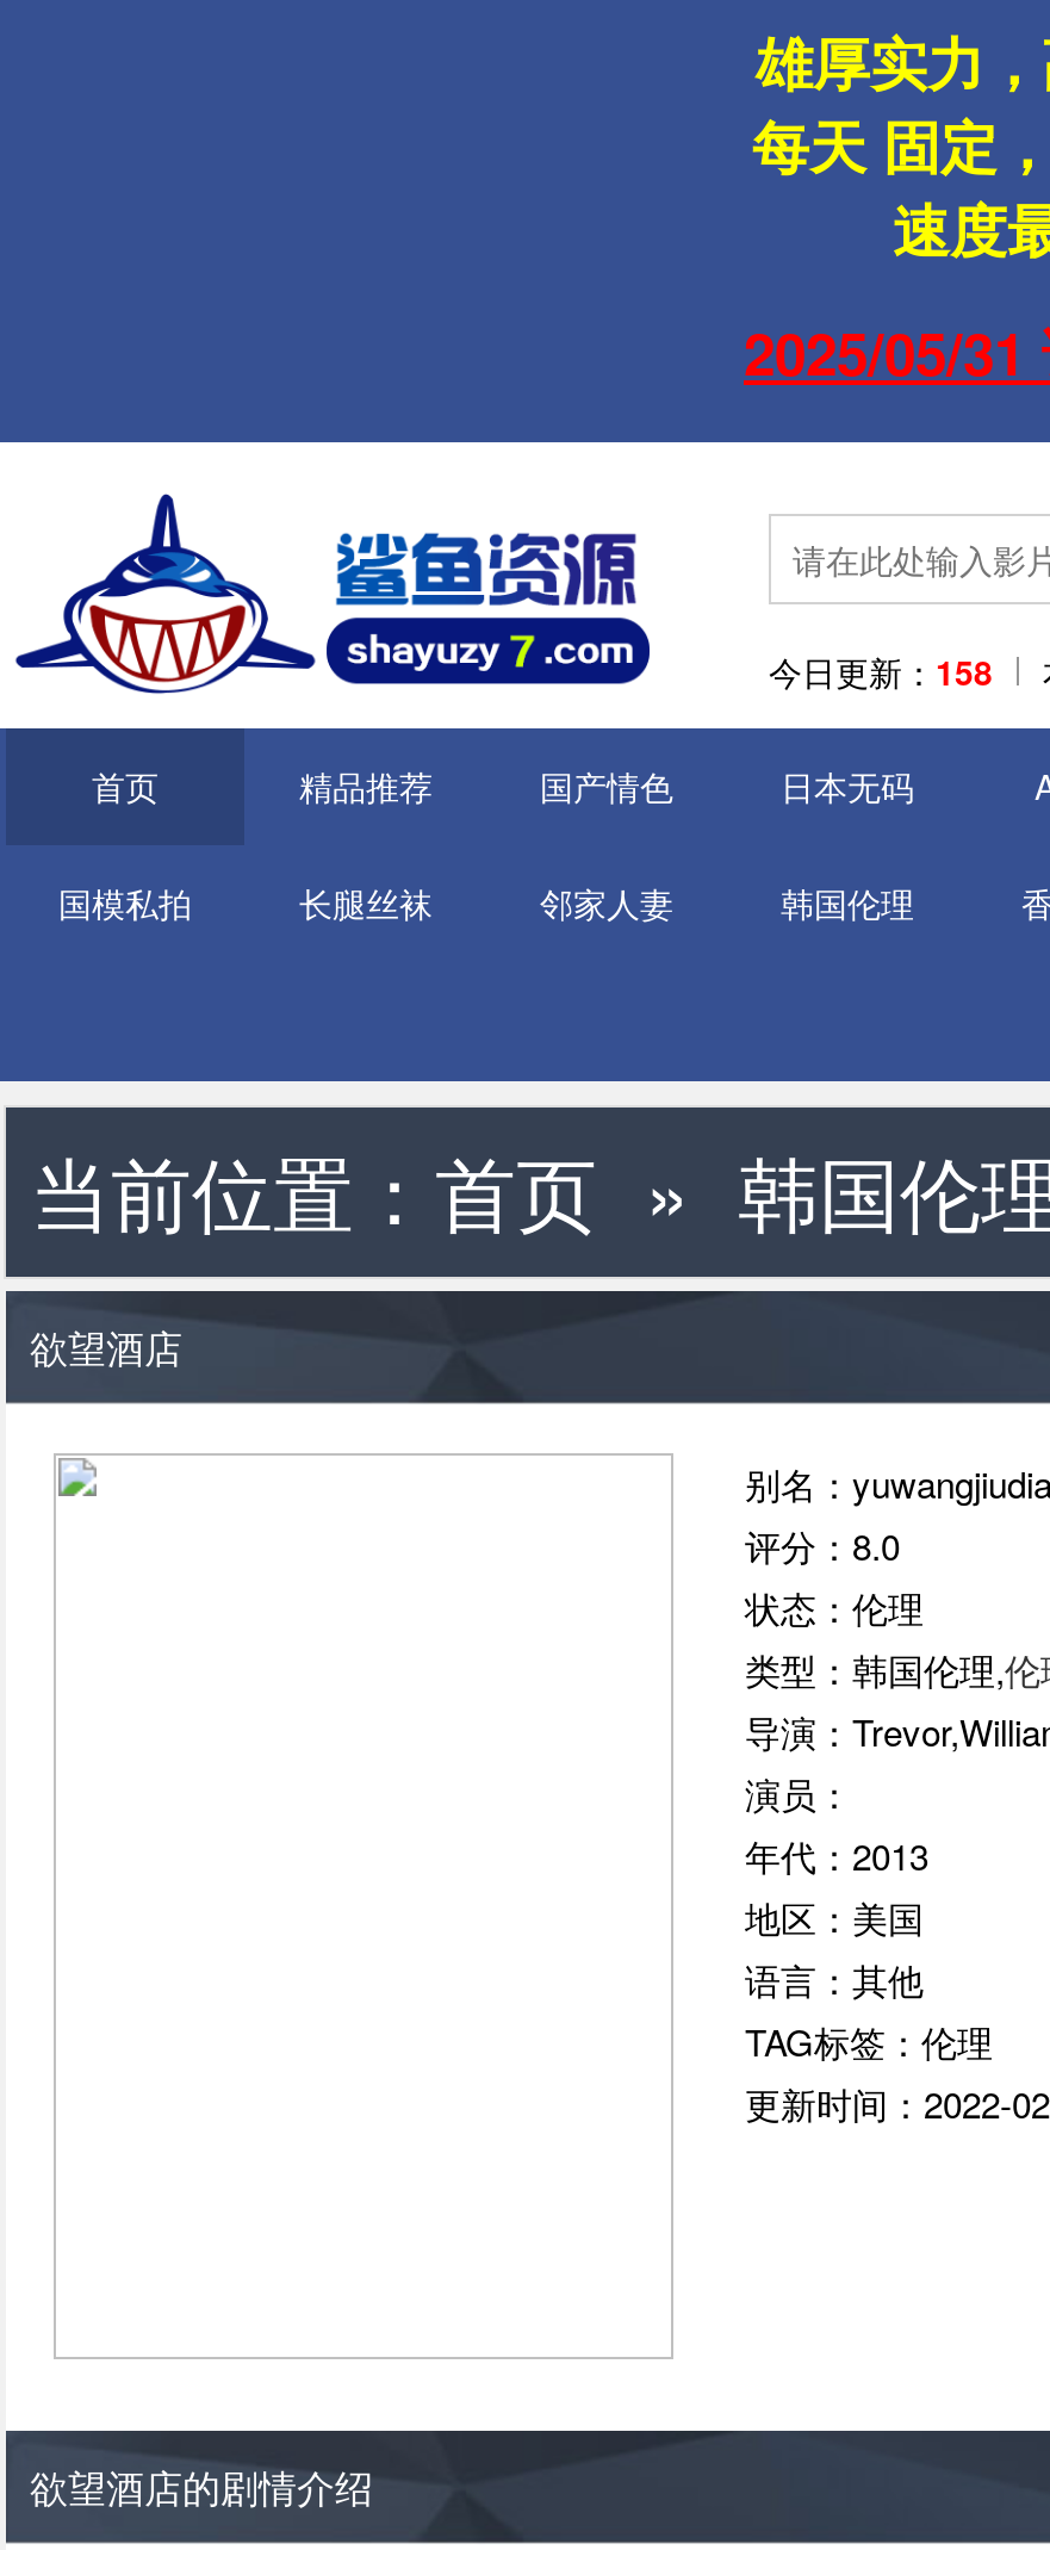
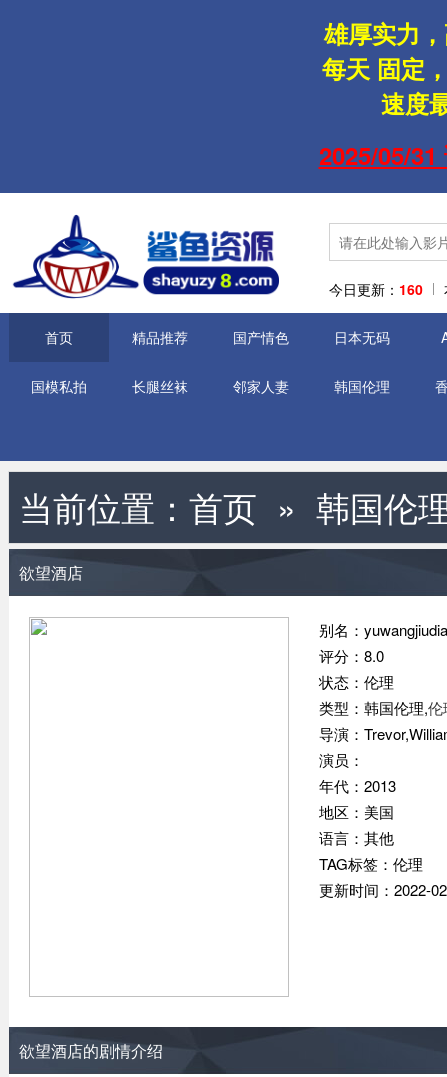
[769,647,993,695] 今日更新：158 -> [329,279,423,299] 今日更新：160

